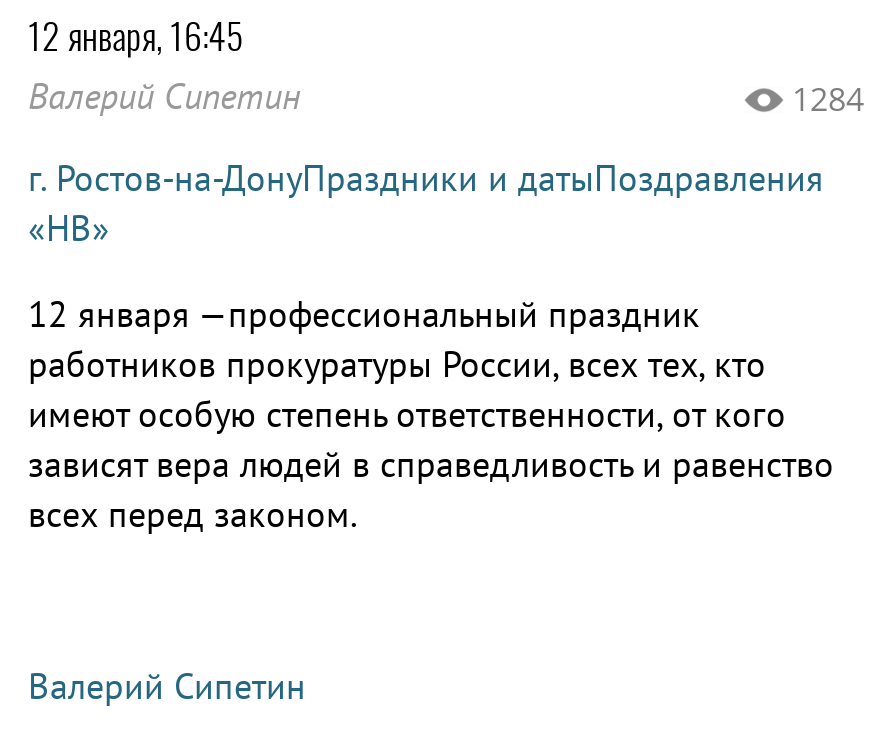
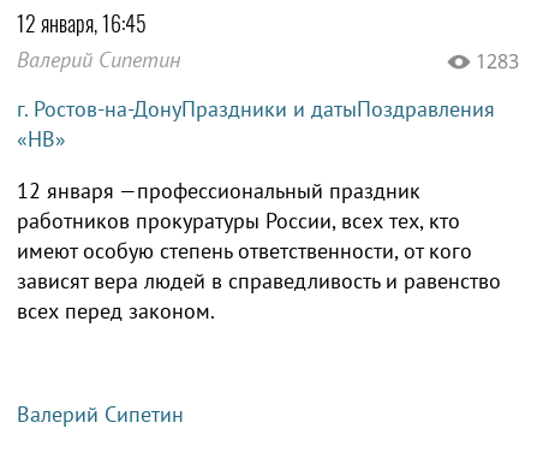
[792,77,864,121] 1284 -> [476,48,519,75] 1283

